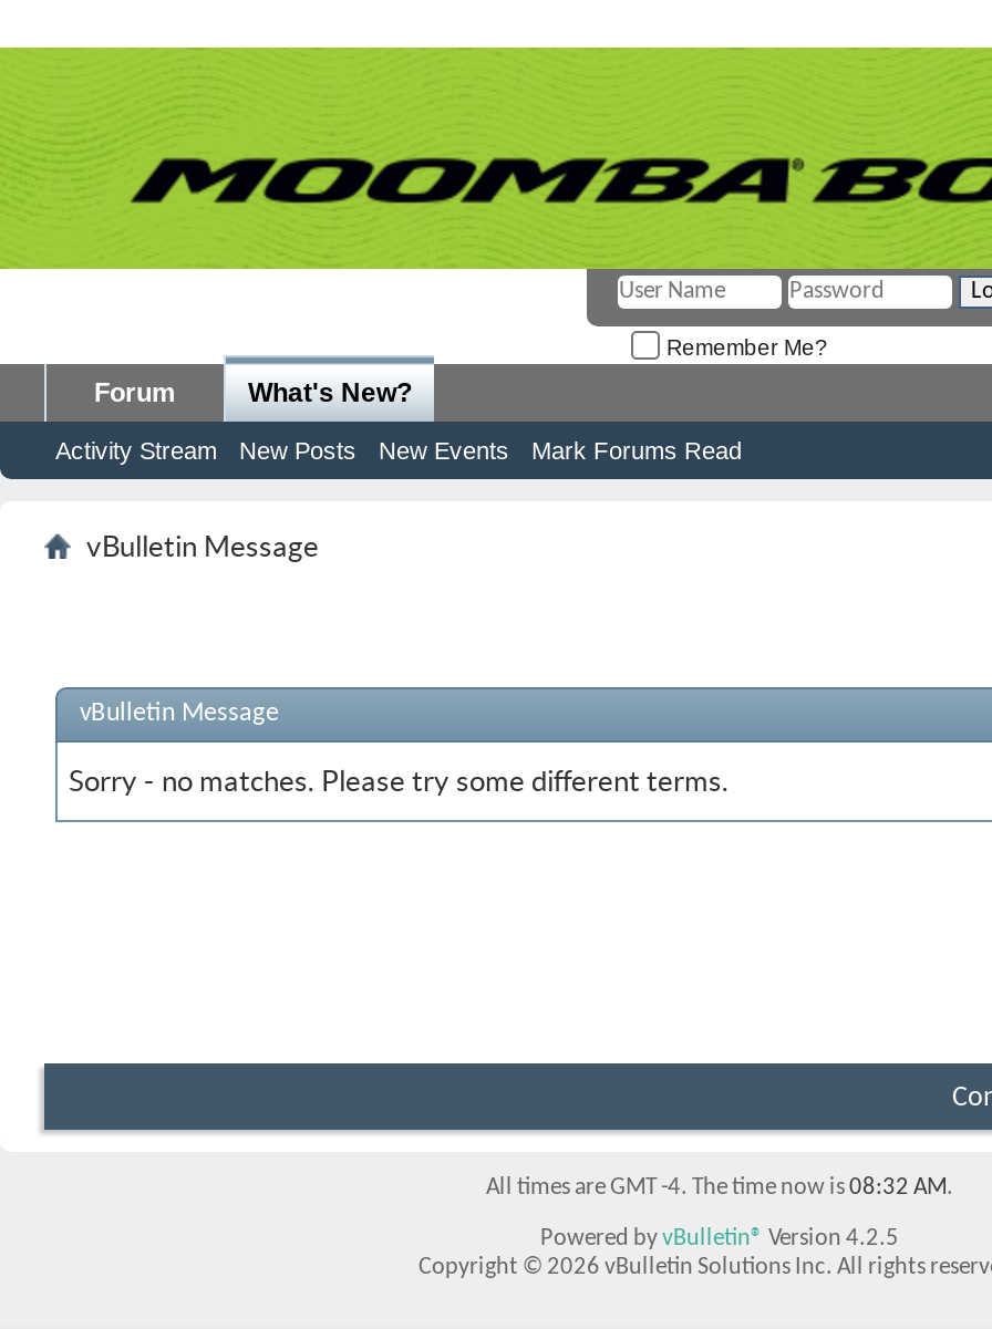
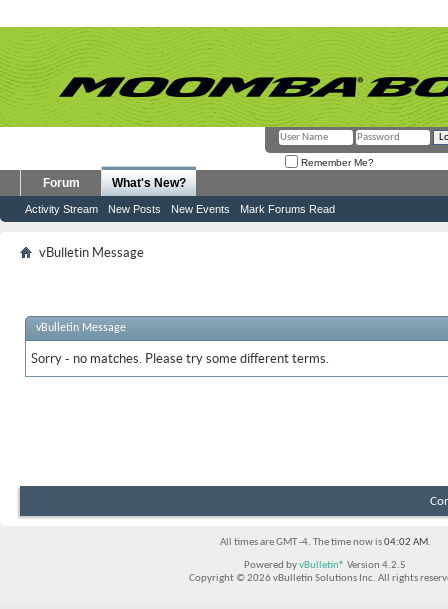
[486,1176,953,1201] All times are GMT -4. The time now is 08:32 AM. -> [219,537,430,548] All times are GMT -4. The time now is 04:02 AM.

